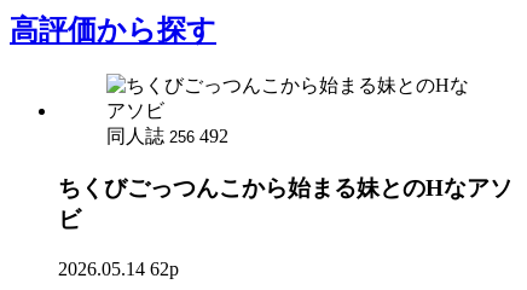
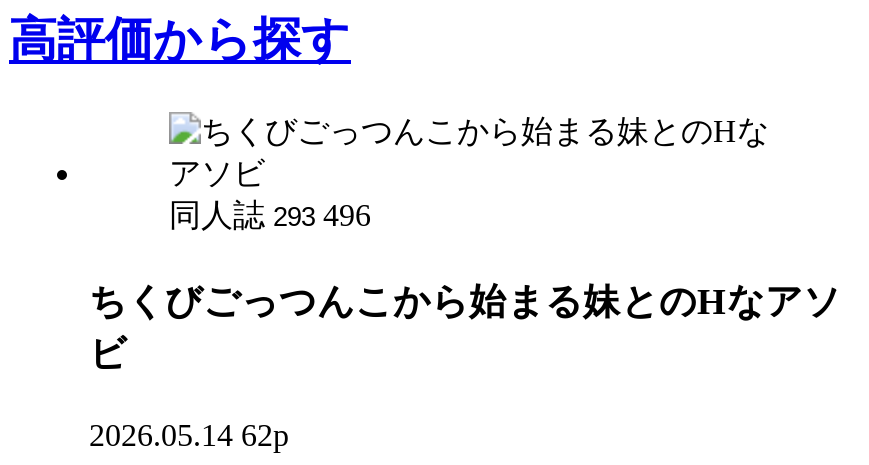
[106,126,228,146] 同人誌 256 492 -> [169,198,371,232] 同人誌 293 496

